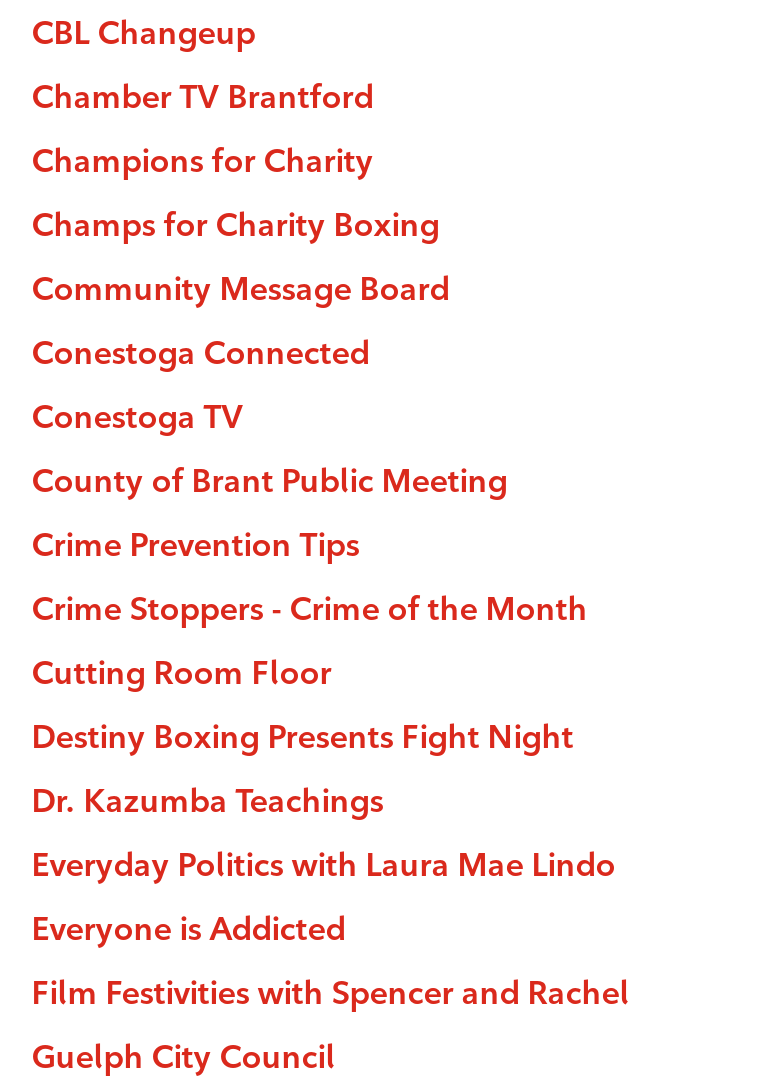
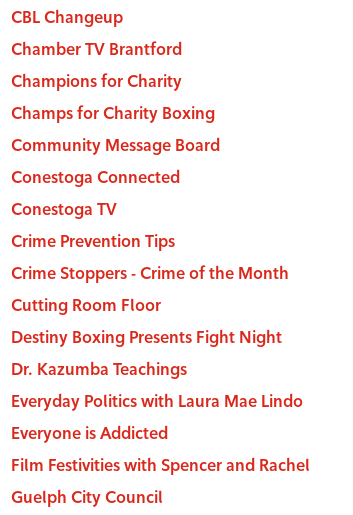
[32,463,508,501] County of Brant Public Meeting -> none

